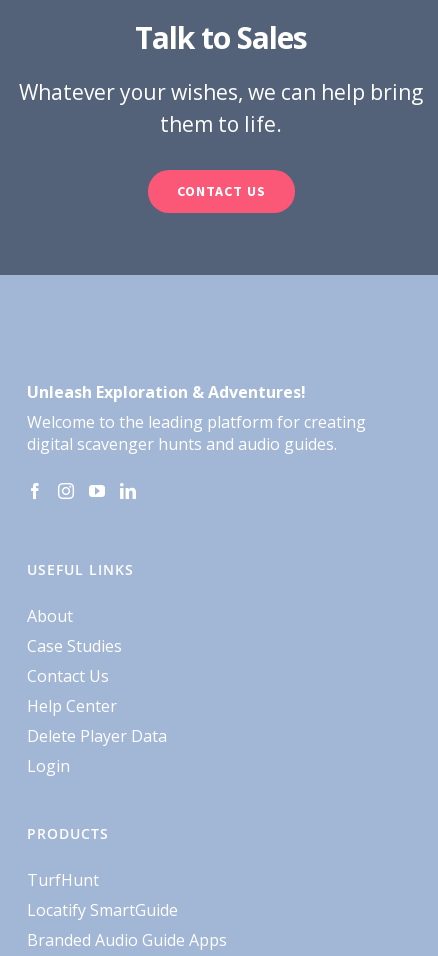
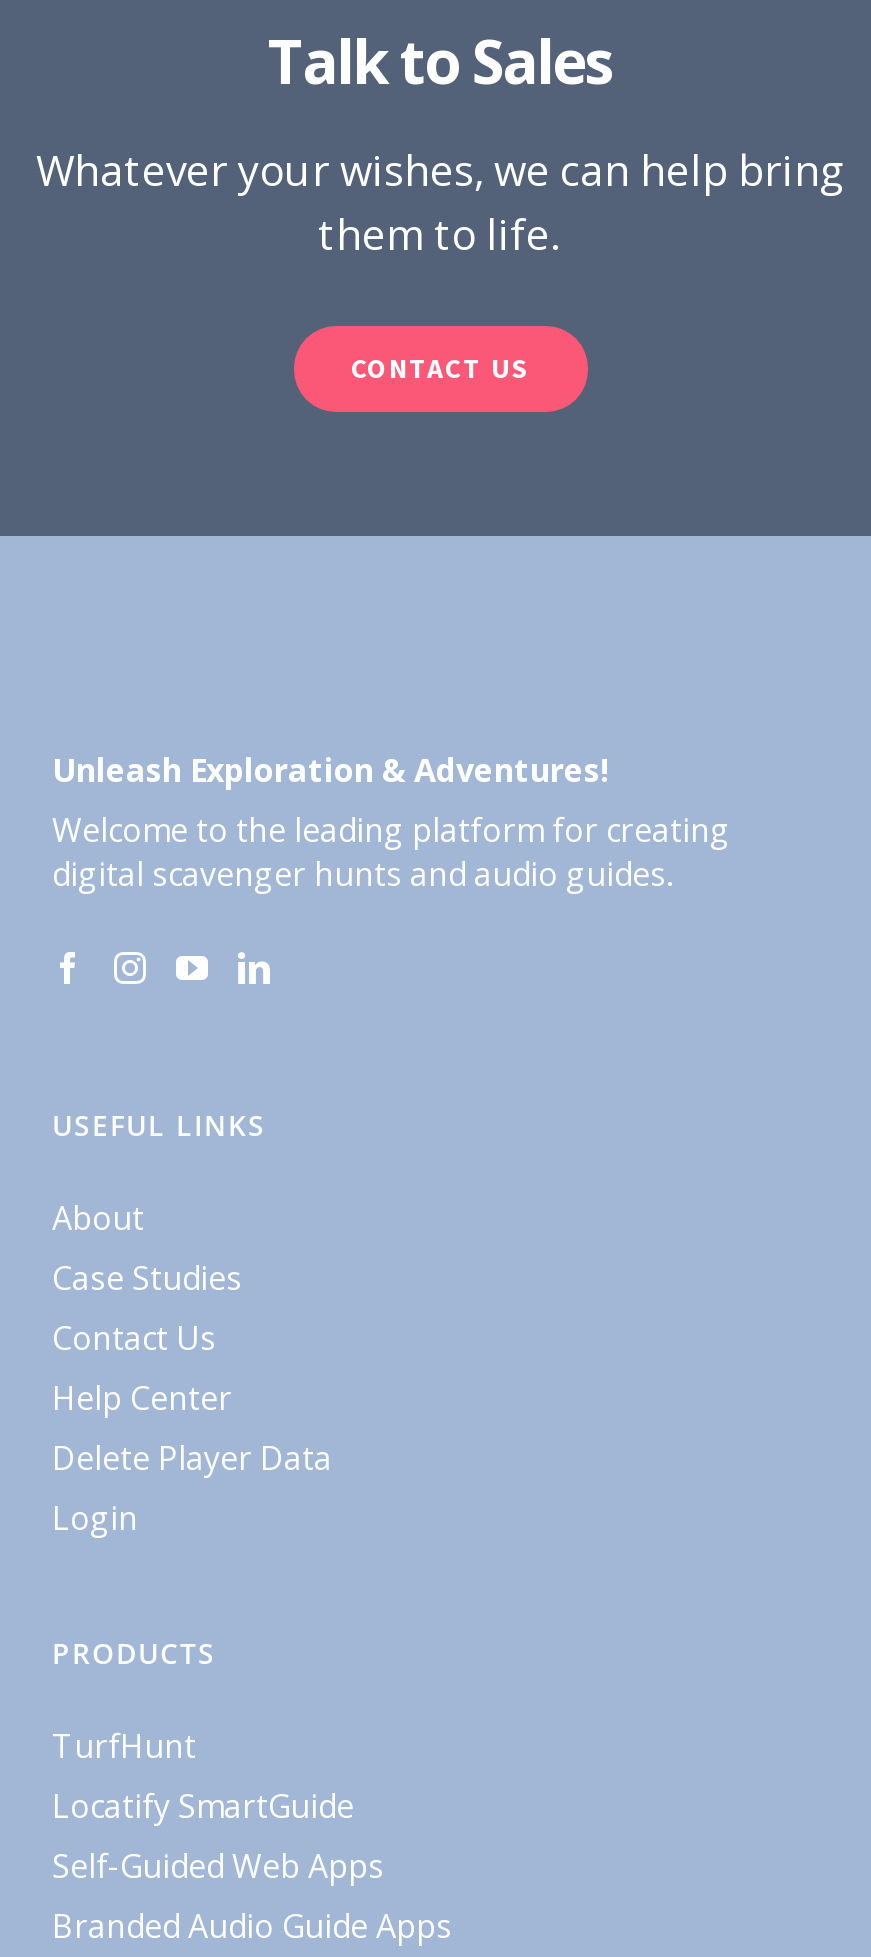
none -> [52,1844,384,1888] Self-Guided Web Apps

